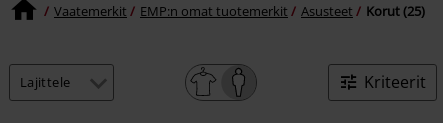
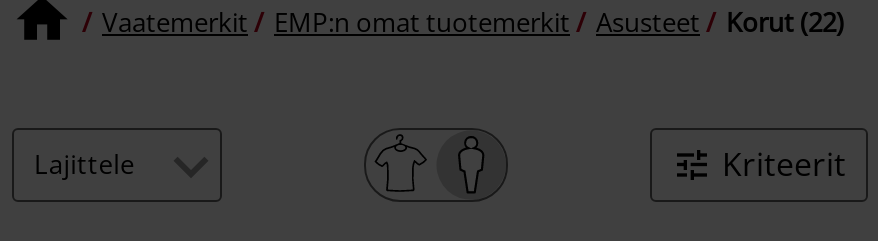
[54,2,425,20] Vaatemerkit EMP:n omat tuotemerkit Asusteet Korut (25) -> [102,4,844,40] Vaatemerkit EMP:n omat tuotemerkit Asusteet Korut (22)

